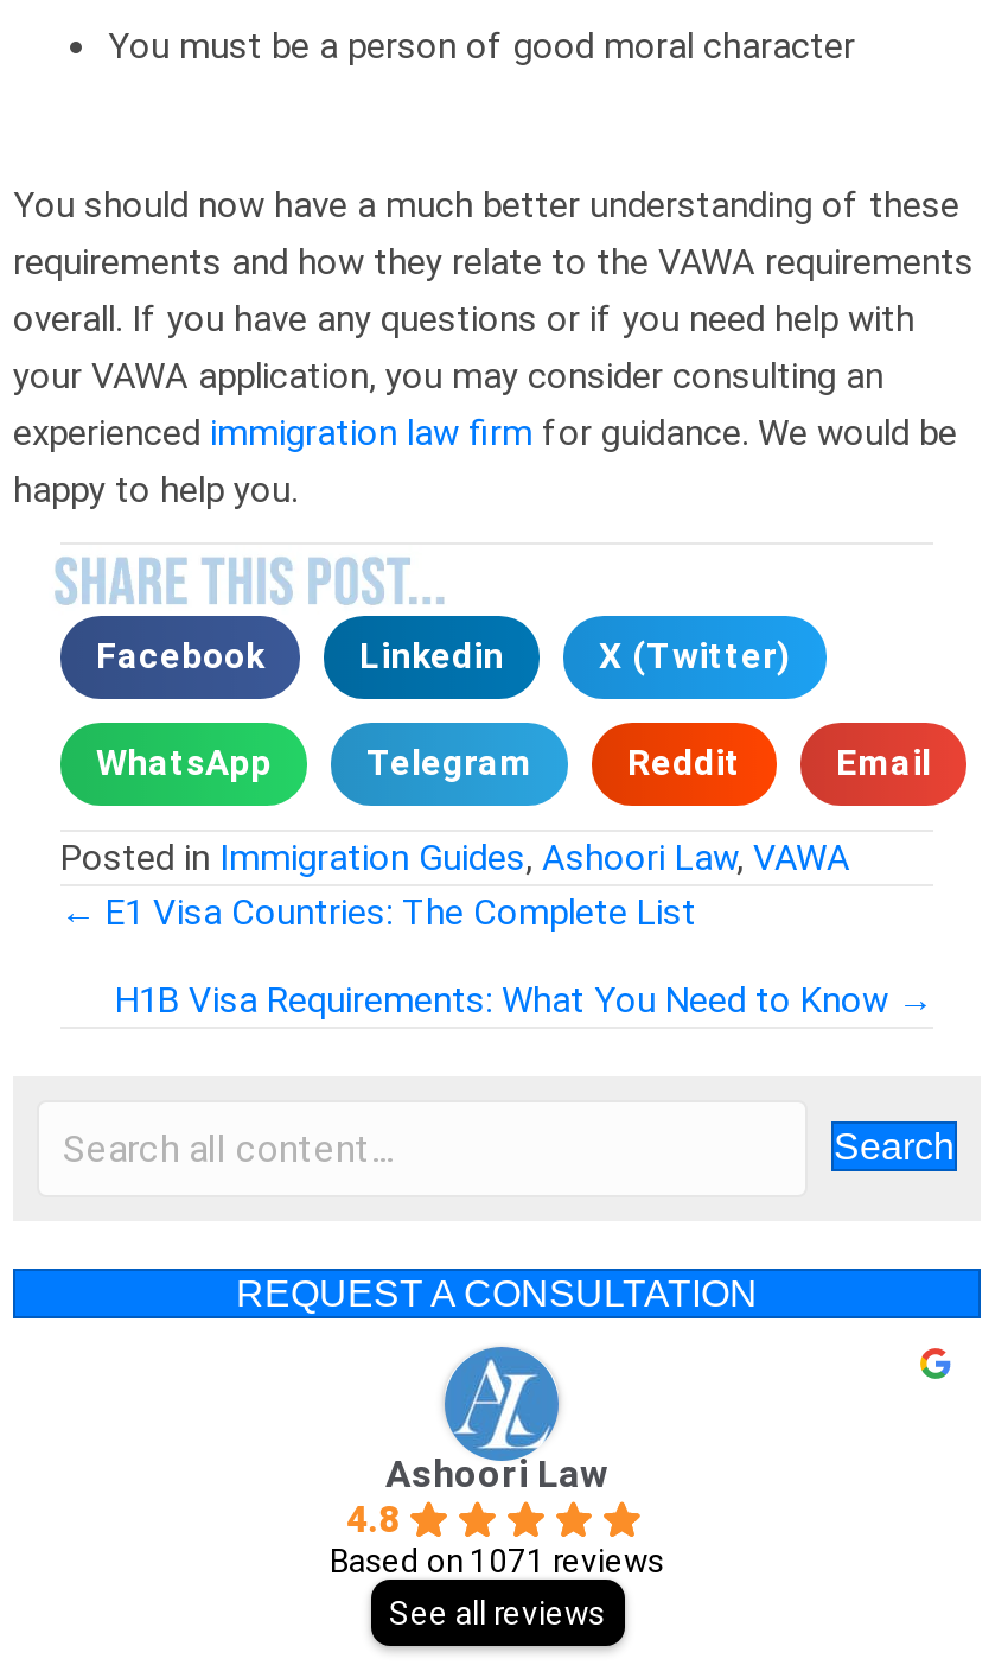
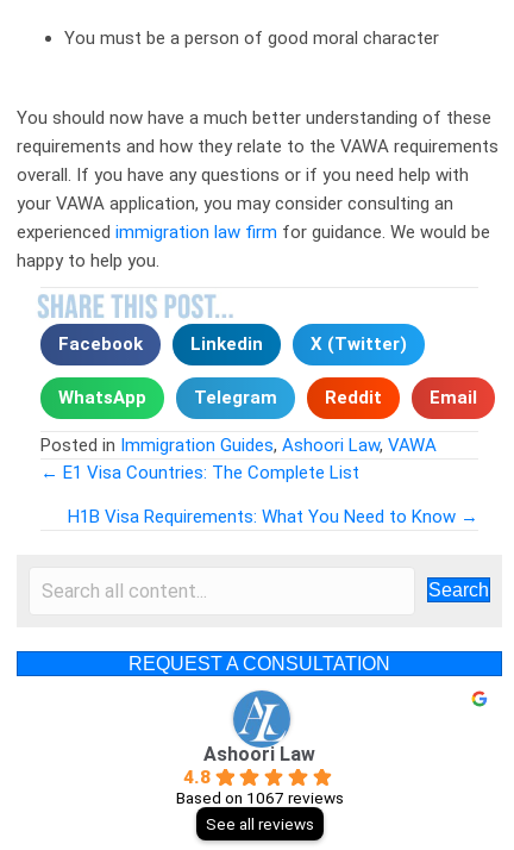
[330,1542,664,1580] Based on 1071 reviews -> [175,788,343,807] Based on 1067 reviews

